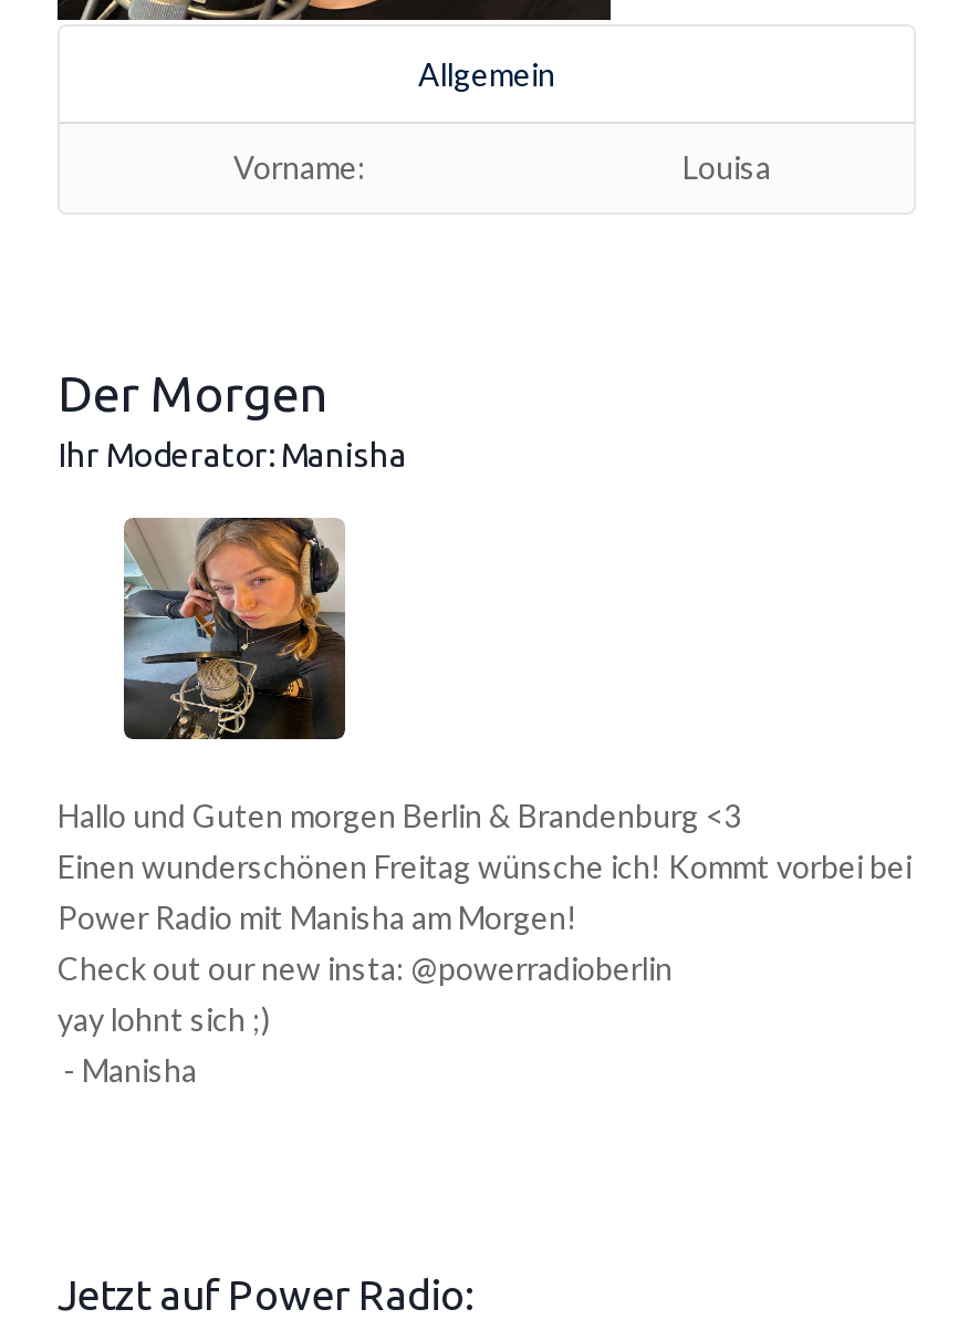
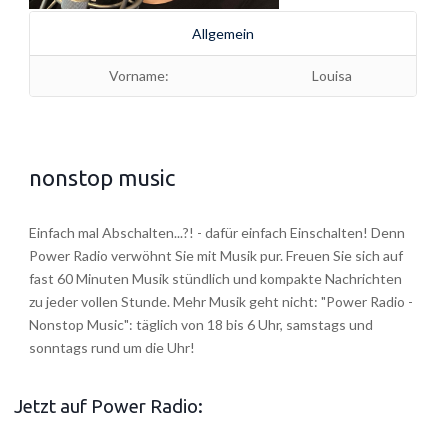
[58,365,407,474] Der Morgen | Ihr Moderator: Manisha -> [29,165,175,190] nonstop music
[58,797,911,1089] Hallo und Guten morgen Berlin & Brandenburg <3 | Einen wunderschönen Freitag wünsche ich! Kommt vorbei bei | Power Radio mit Manisha am Morgen! | Check out our new insta: @powerradioberlin | yay lohnt sich ;) | - Manisha -> [29,224,413,356] Einfach mal Abschalten...?! - dafür einfach Einschalten! Denn | Power Radio verwöhnt Sie mit Musik pur. Freuen Sie sich auf | fast 60 Minuten Musik stündlich und kompakte Nachrichten | zu jeder vollen Stunde. Mehr Musik geht nicht: "Power Radio - | Nonstop Music": täglich von 18 bis 6 Uhr, samstags und | sonntags rund um die Uhr!

